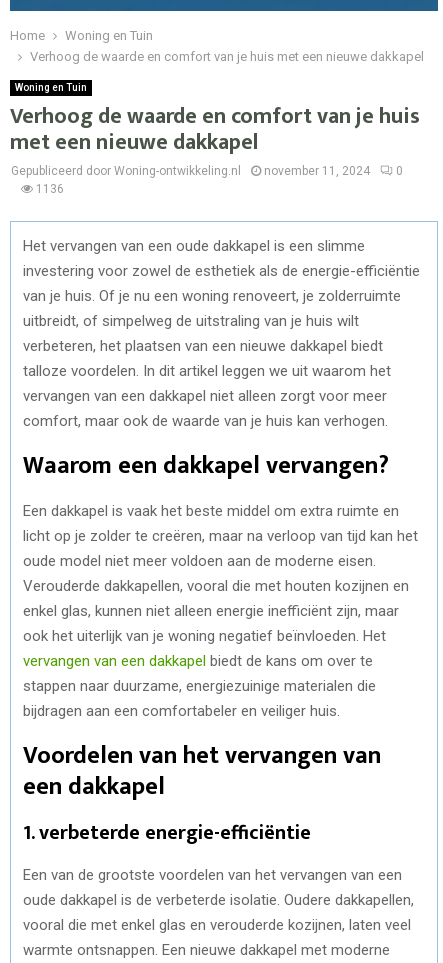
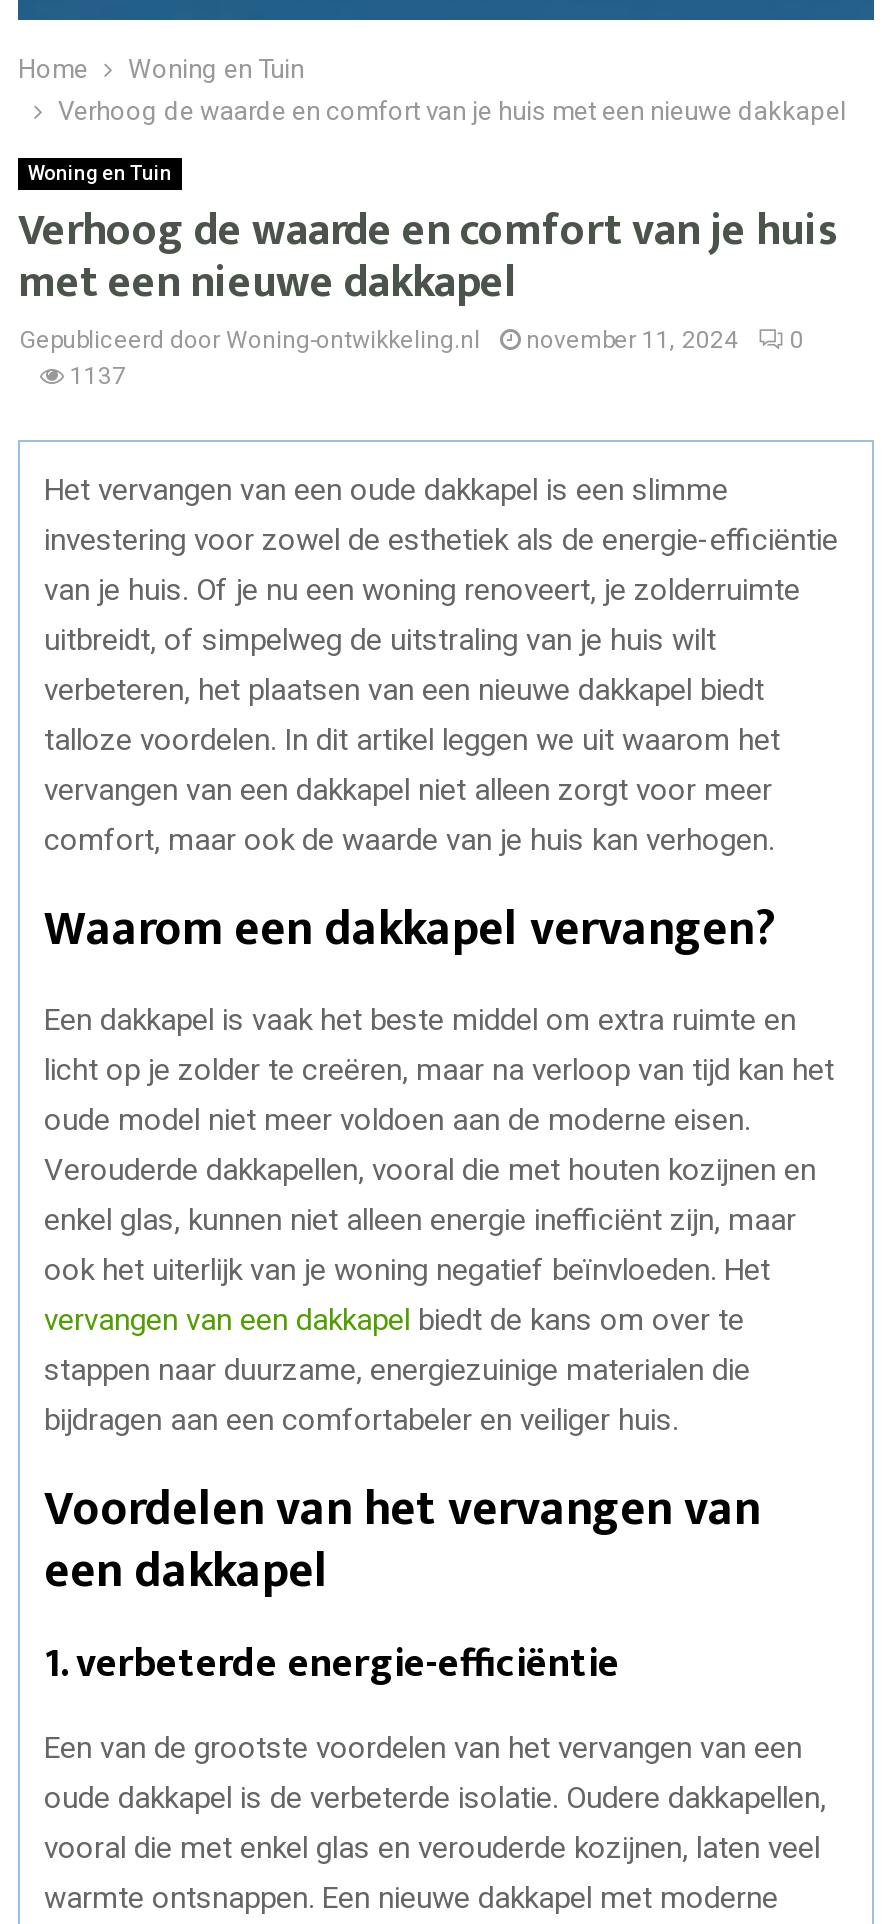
[36,182,64,196] 1136 -> [70,362,126,390] 1137

